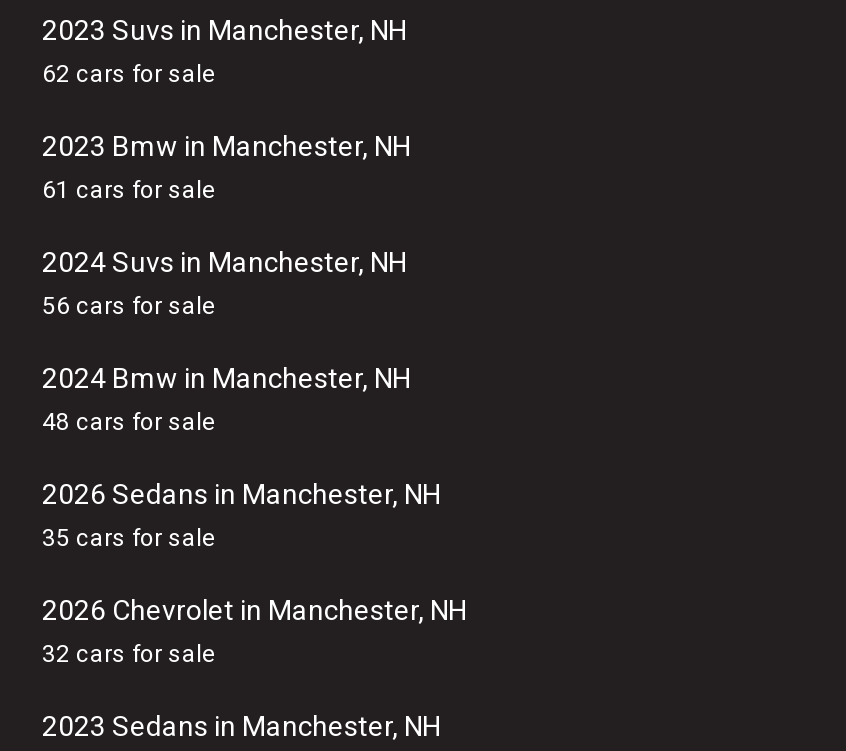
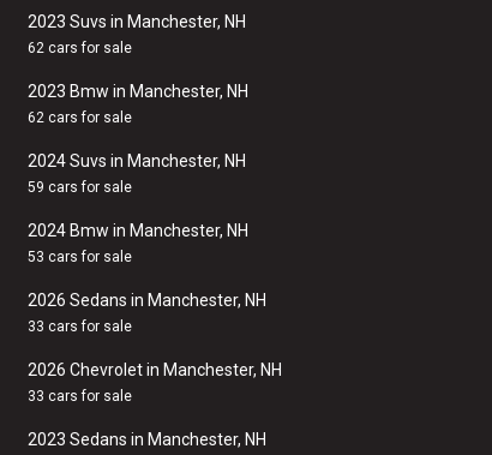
[42,176,216,204] 61 cars for sale -> [28,109,132,126] 62 cars for sale
[42,292,216,320] 56 cars for sale -> [28,179,132,196] 59 cars for sale
[42,408,216,436] 48 cars for sale -> [28,249,132,265] 53 cars for sale
[42,524,216,552] 35 cars for sale -> [28,318,132,335] 33 cars for sale
[42,640,216,668] 32 cars for sale -> [28,388,132,405] 33 cars for sale

